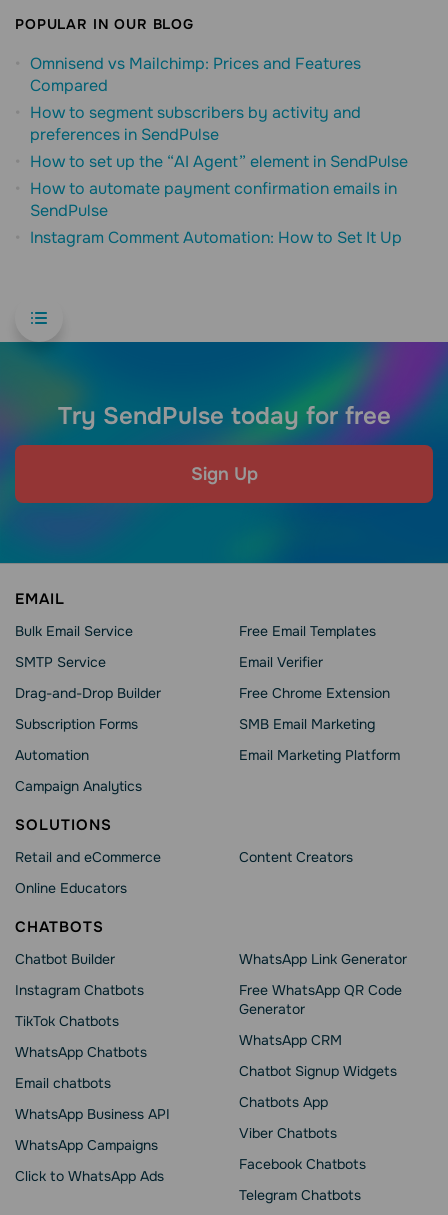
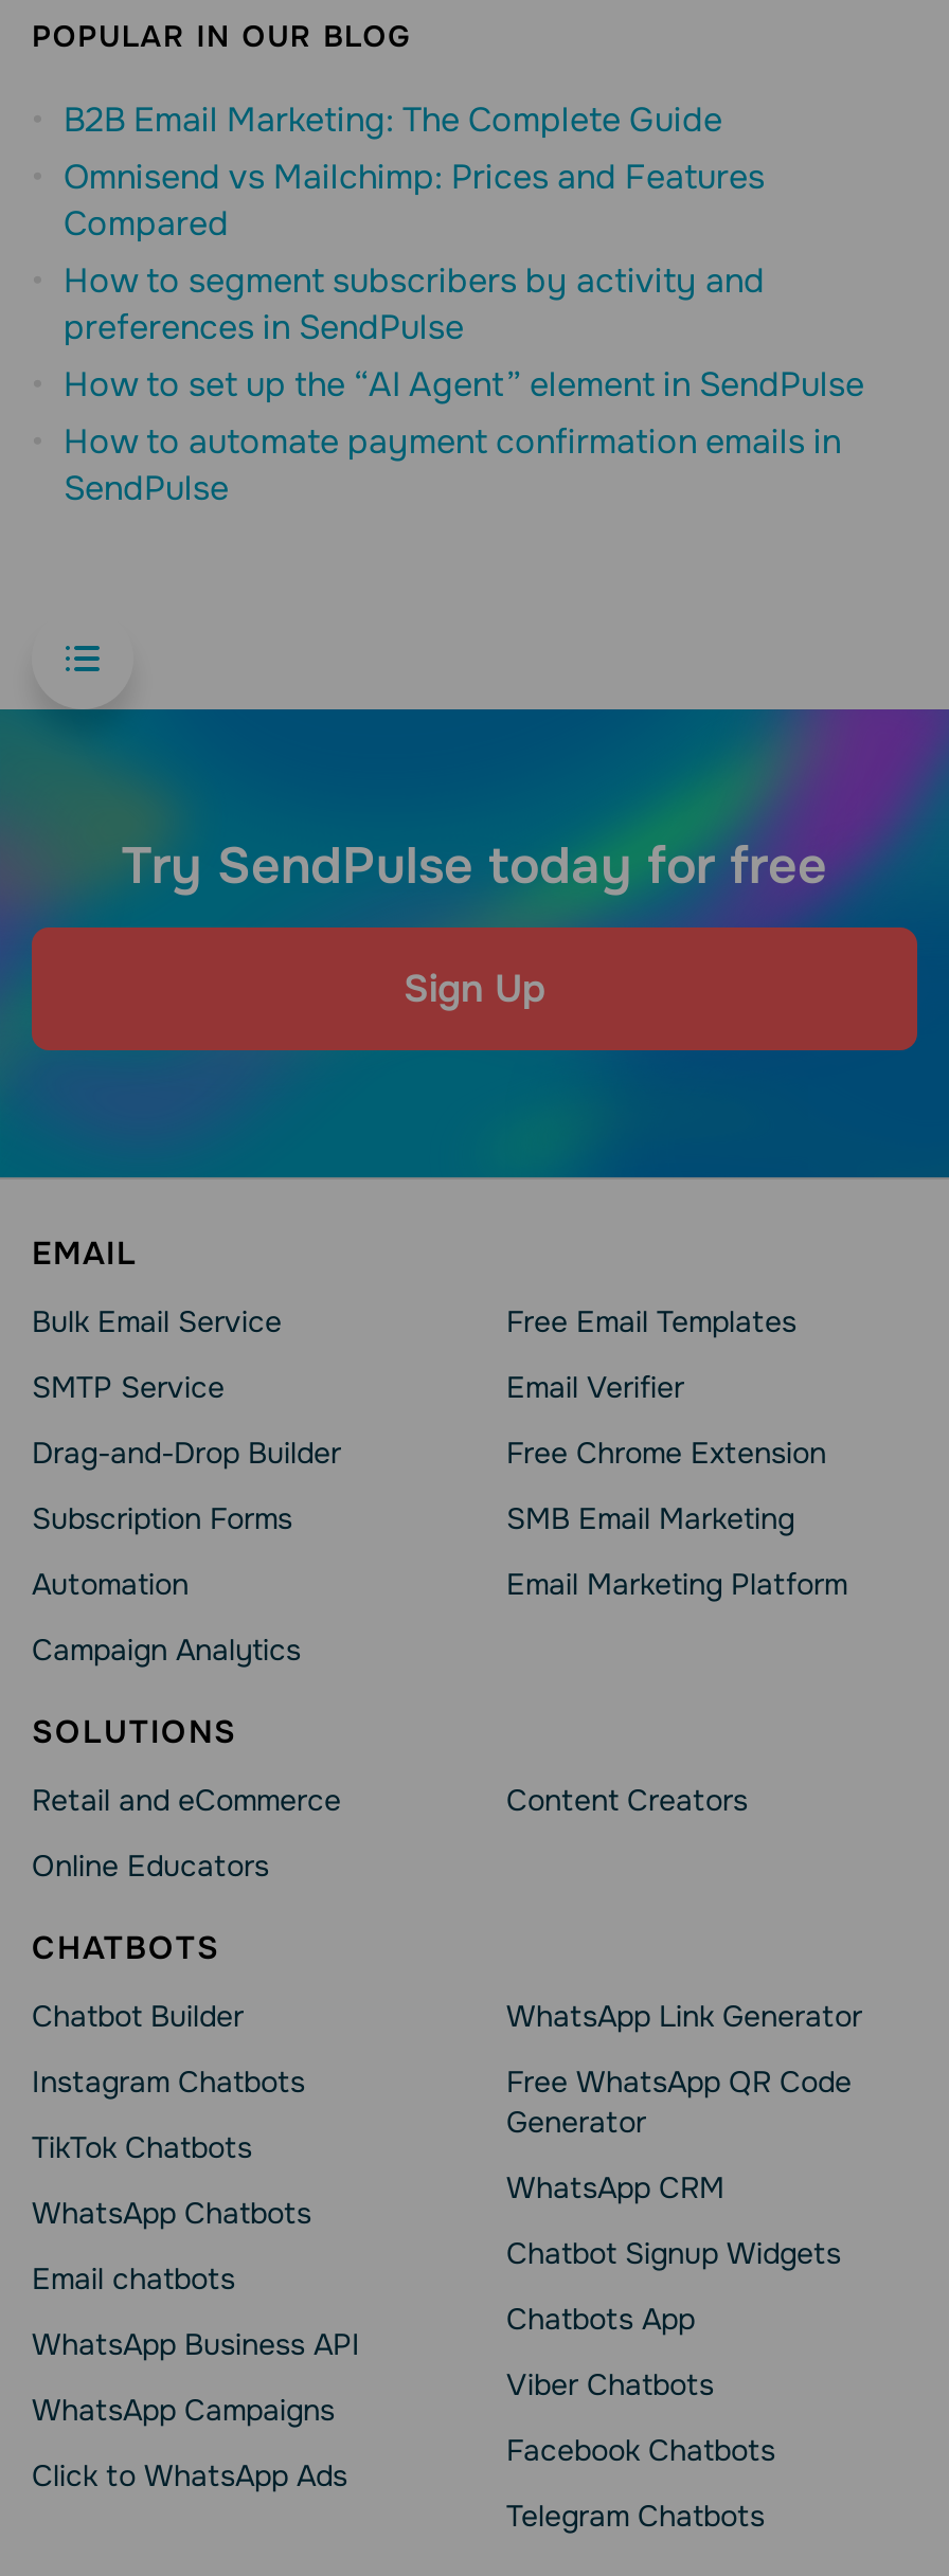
none -> [64,97,722,142] B2B Email Marketing: The Complete Guide
moved [30,53,408,221] -> [64,155,864,510]: Omnisend vs Mailchimp: Prices and Features | Compared | How to segment subscribers by activity and | preferences in SendPulse | How to set up the “AI Agent” element in SendPulse | How to automate payment confirmation emails in | SendPulse
[30,227,402,248] Instagram Comment Automation: How to Set It Up -> none

